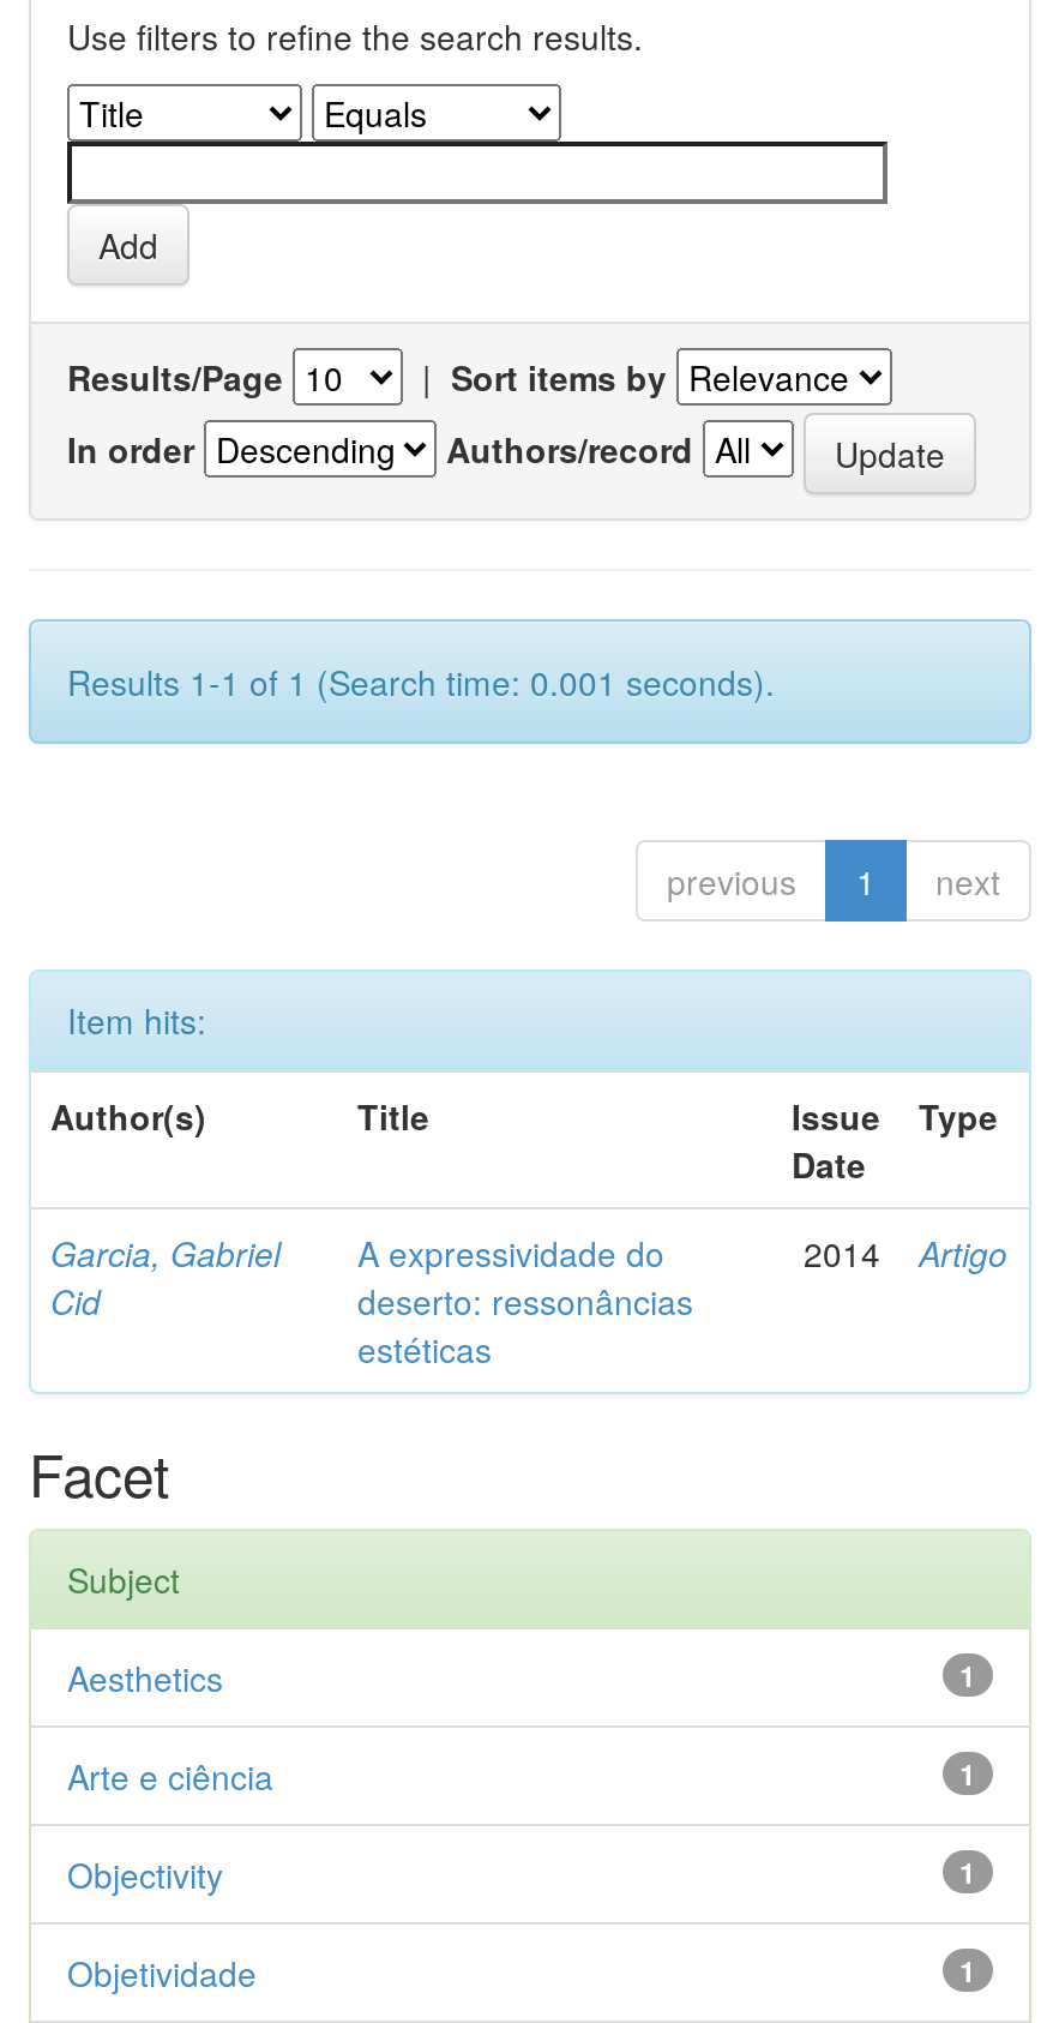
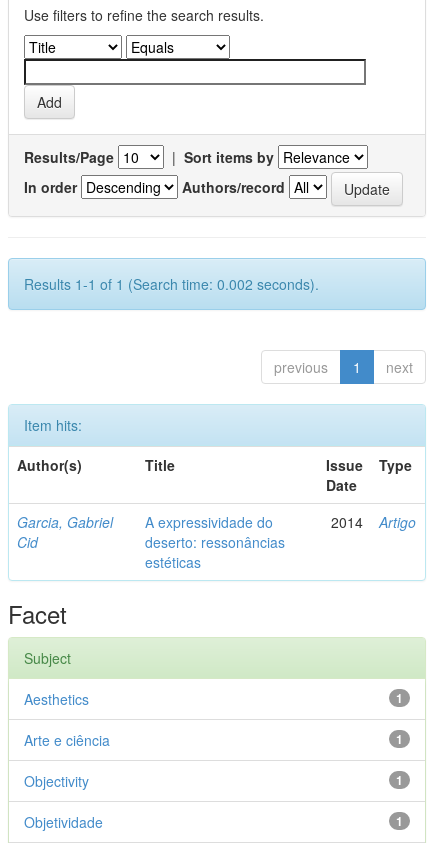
[67,658,775,706] Results 1-1 of 1 (Search time: 0.001 seconds). -> [24,274,319,294] Results 1-1 of 1 (Search time: 0.002 seconds).

